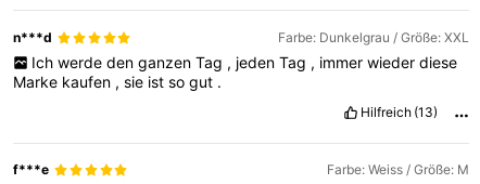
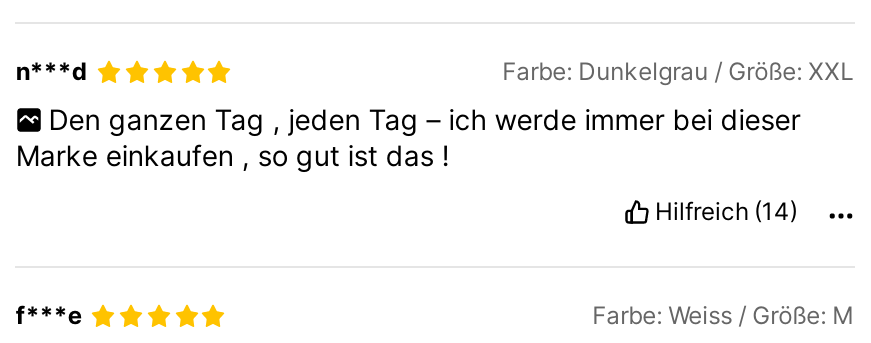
[13,53,457,91] Ich werde den ganzen Tag, jeden Tag, immer wieder diese | Marke kaufen, sie ist so gut. -> [16,101,800,171] Den ganzen Tag, jeden Tag – ich werde immer bei dieser | Marke einkaufen,so gut ist das!
[361,104,438,120] Hilfreich (13) -> [655,196,798,226] Hilfreich (14)

